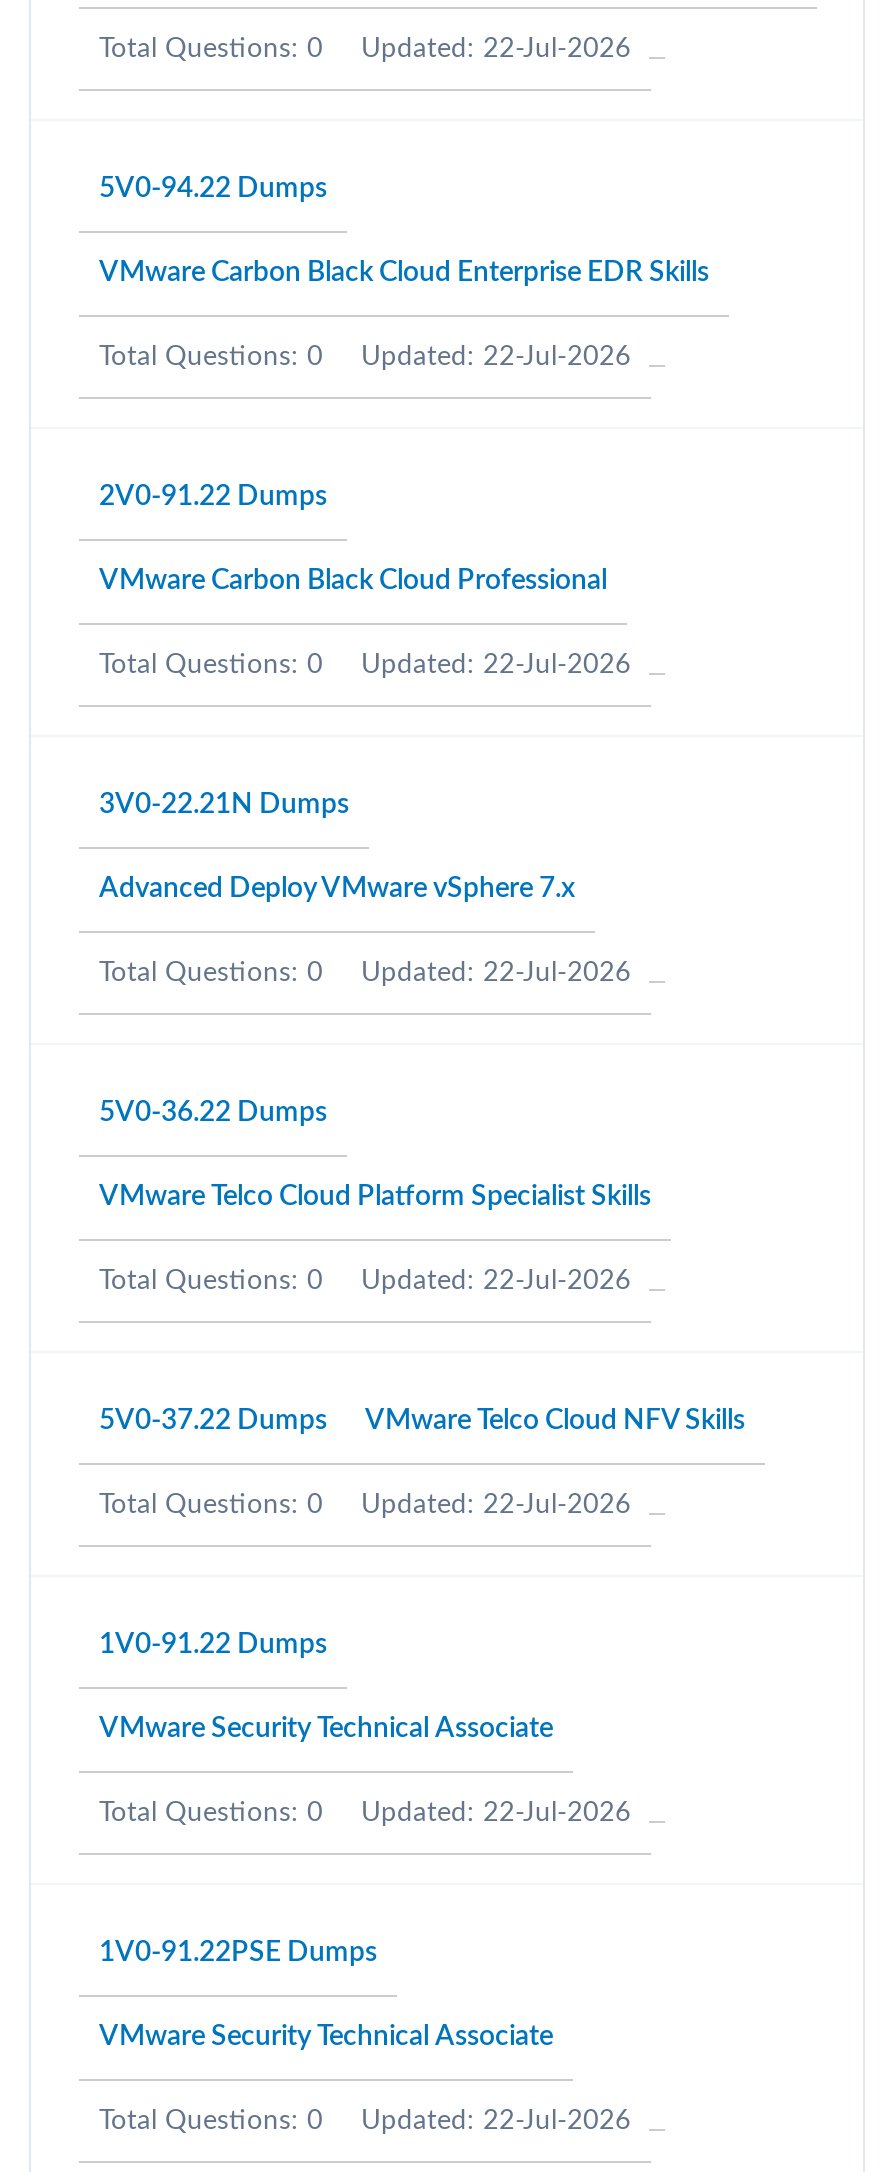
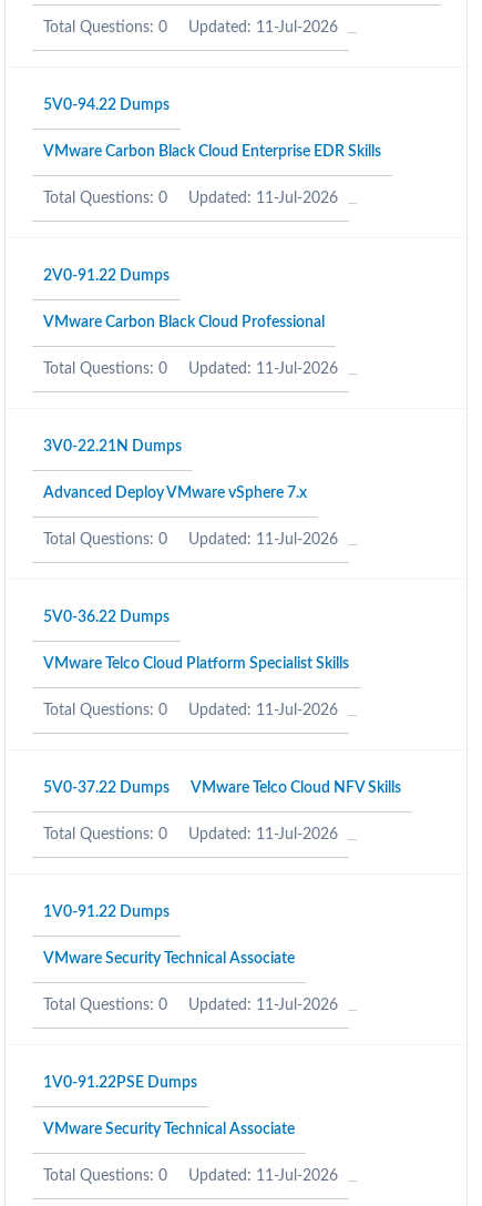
[99,35,631,63] Total Questions: 0 Updated: 22-Jul-2026 -> [43,20,338,35] Total Questions: 0 Updated: 11-Jul-2026
[99,343,631,371] Total Questions: 0 Updated: 22-Jul-2026 -> [43,191,338,206] Total Questions: 0 Updated: 11-Jul-2026
[99,651,631,679] Total Questions: 0 Updated: 22-Jul-2026 -> [43,361,338,377] Total Questions: 0 Updated: 11-Jul-2026
[99,959,631,987] Total Questions: 0 Updated: 22-Jul-2026 -> [43,532,338,548] Total Questions: 0 Updated: 11-Jul-2026
[99,1267,631,1295] Total Questions: 0 Updated: 22-Jul-2026 -> [43,703,338,718] Total Questions: 0 Updated: 11-Jul-2026
[99,1491,631,1519] Total Questions: 0 Updated: 22-Jul-2026 -> [43,827,338,842] Total Questions: 0 Updated: 11-Jul-2026
[99,1799,631,1827] Total Questions: 0 Updated: 22-Jul-2026 -> [43,998,338,1013] Total Questions: 0 Updated: 11-Jul-2026
[99,2107,631,2135] Total Questions: 0 Updated: 22-Jul-2026 -> [43,1168,338,1184] Total Questions: 0 Updated: 11-Jul-2026

